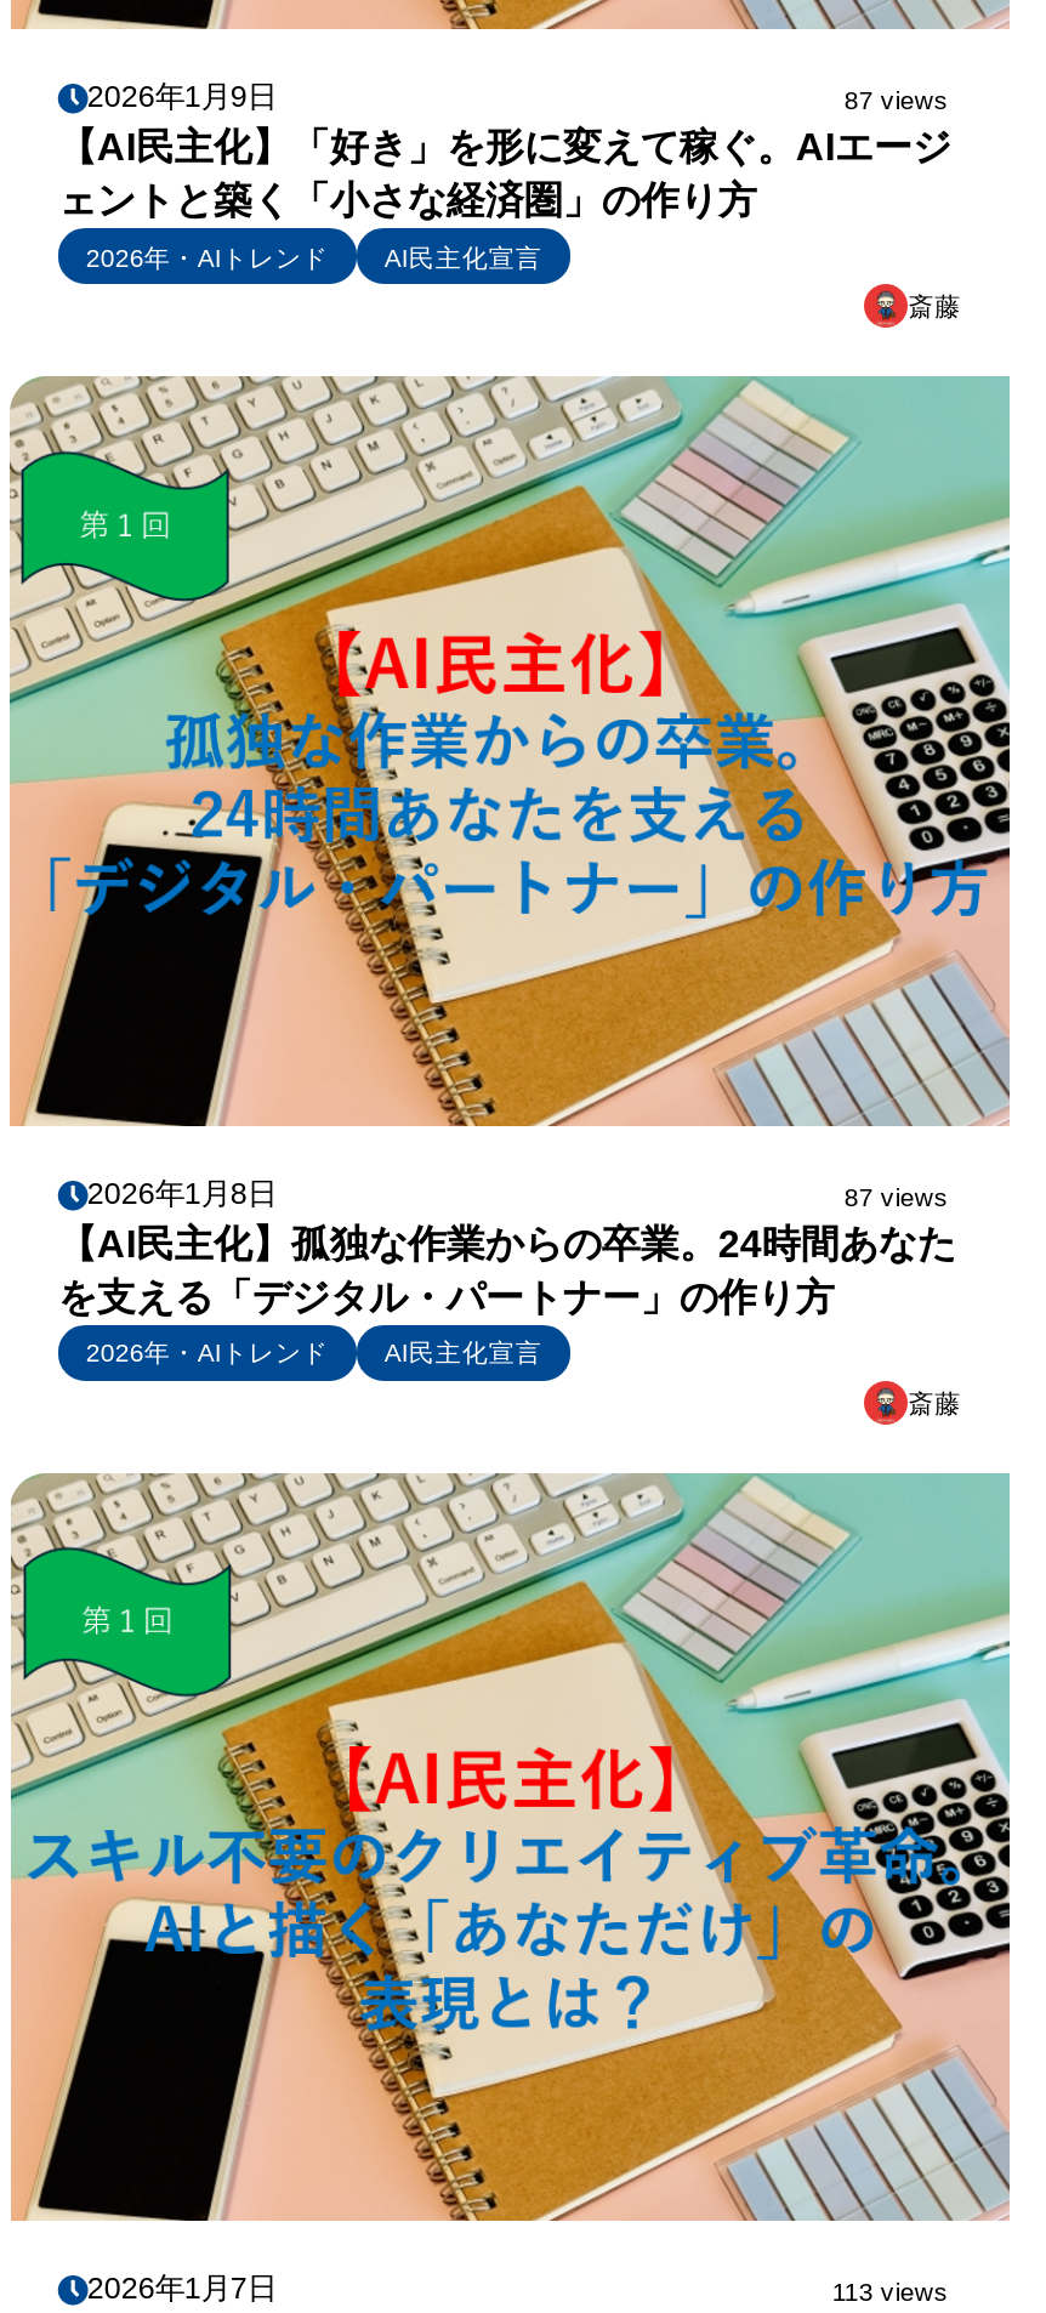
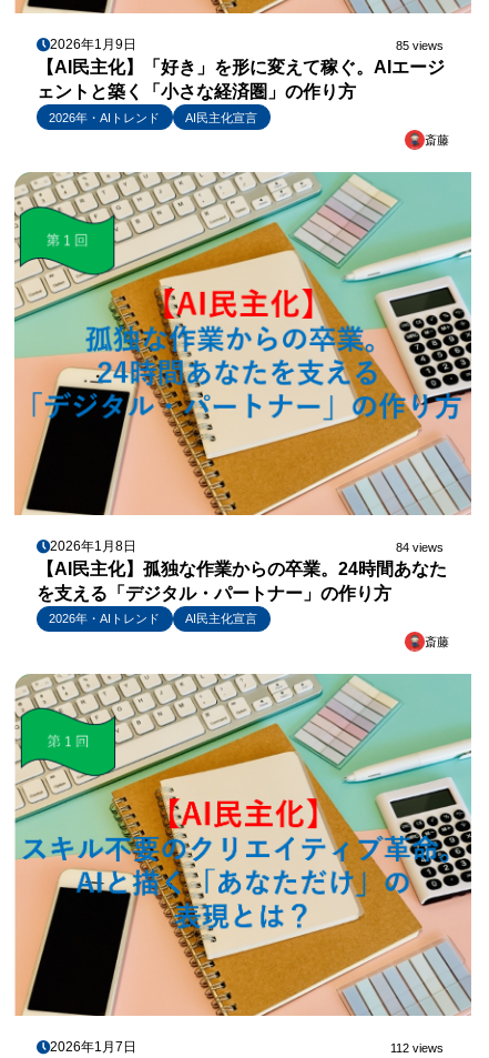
[844,85,948,114] 87 views -> [396,39,443,52] 85 views
[844,1181,948,1210] 87 views -> [396,540,443,554] 84 views
[832,2275,948,2305] 113 views -> [390,1041,443,1054] 112 views

